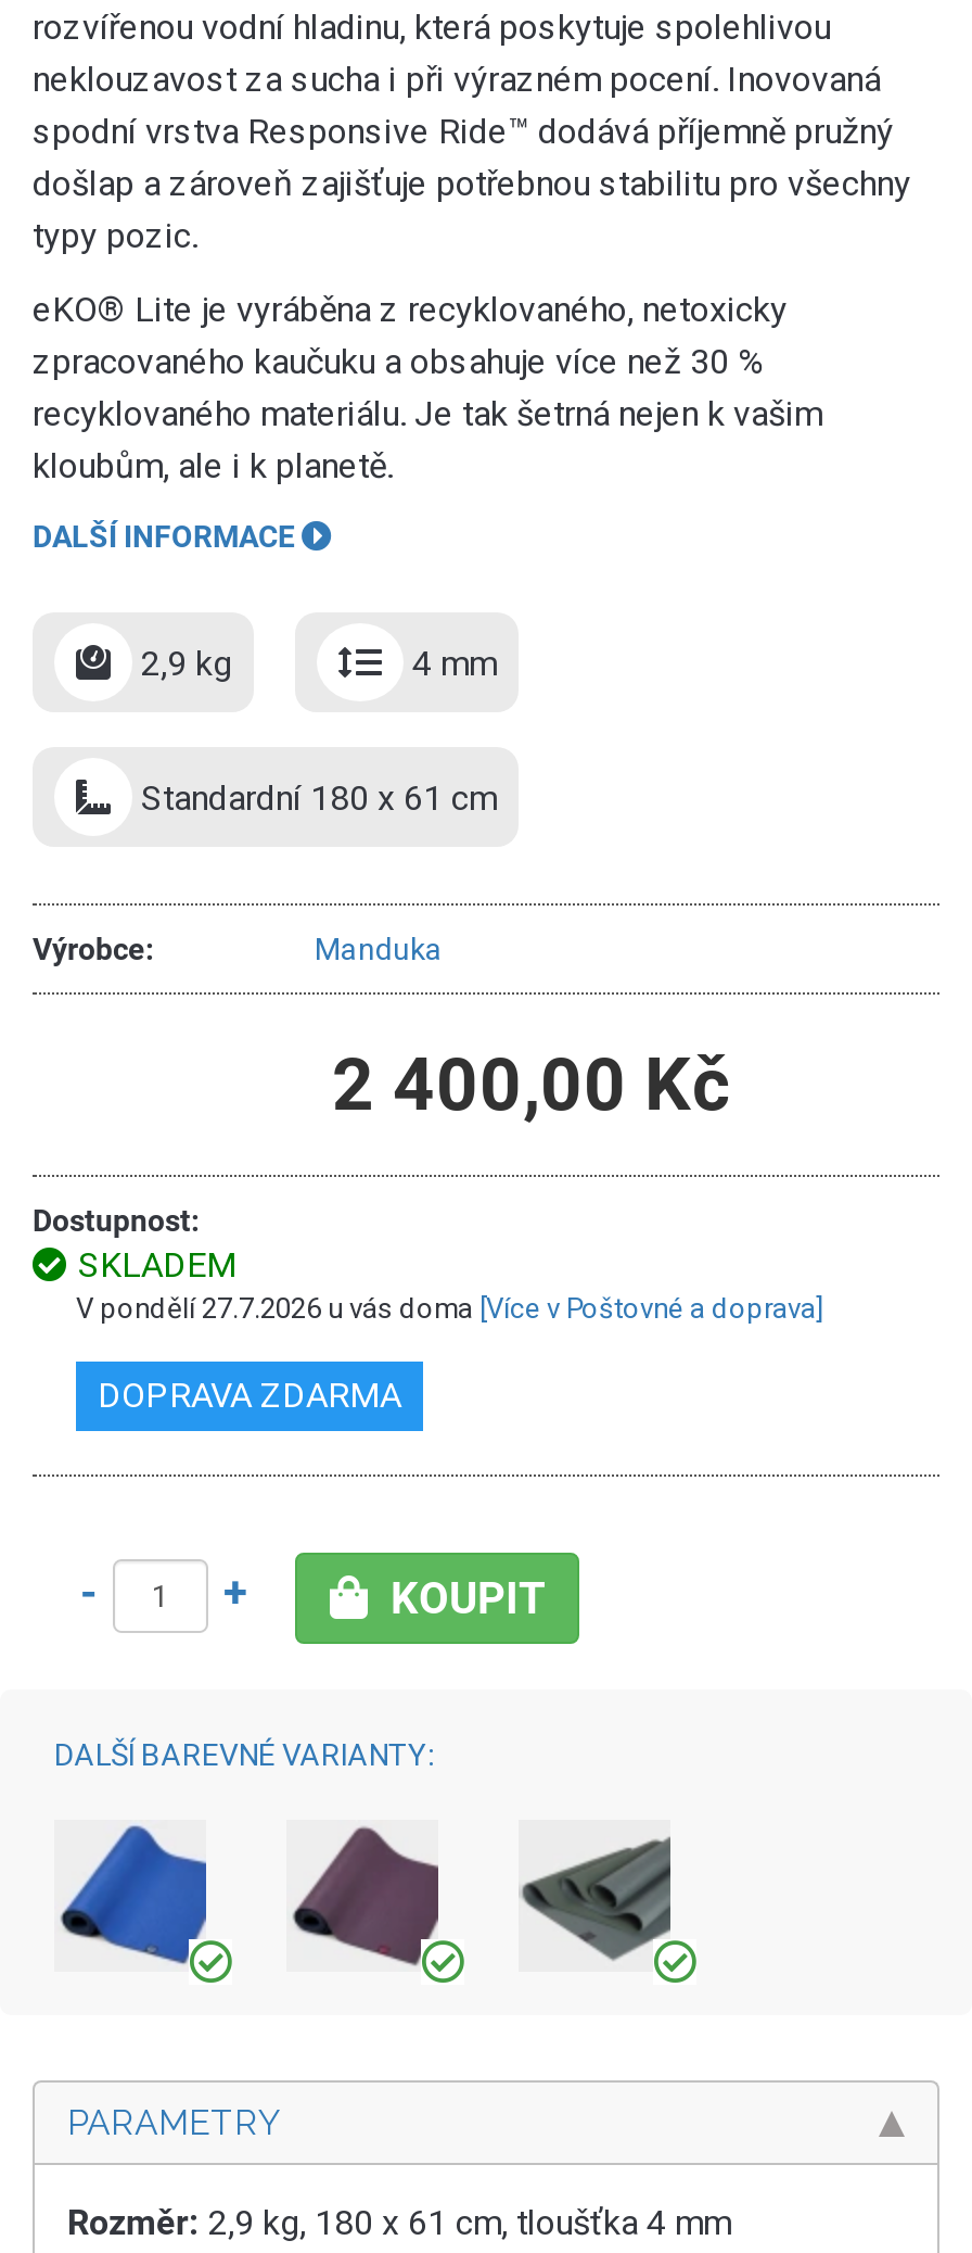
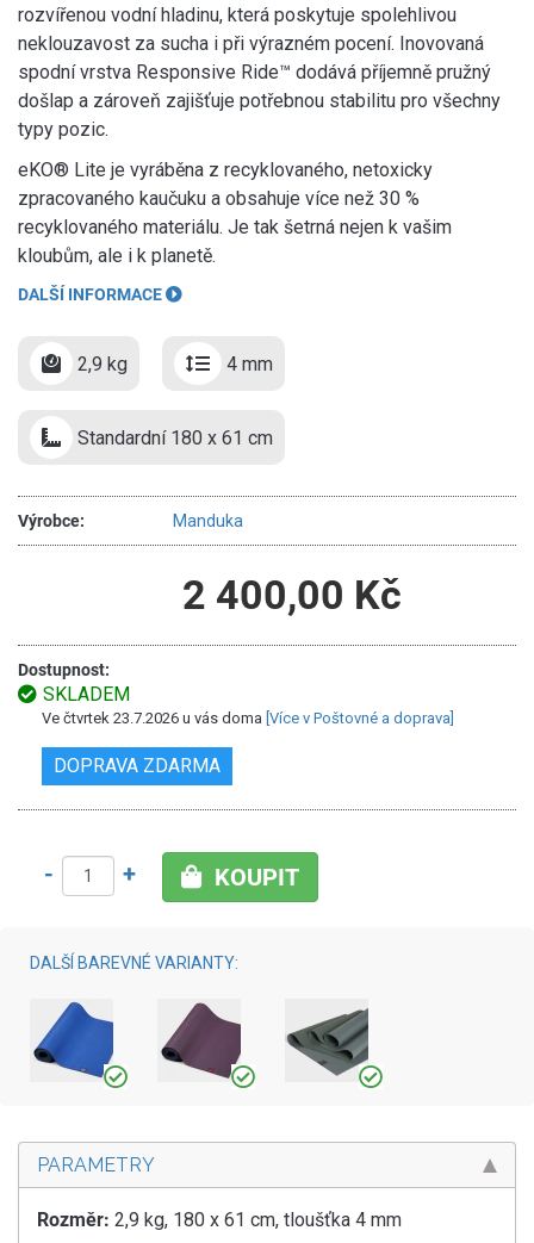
[76,1292,822,1325] V pondělí 27.7.2026 u vás doma [Více v Poštovné a doprava] -> [42,709,454,727] Ve čtvrtek 23.7.2026 u vás doma [Více v Poštovné a doprava]

